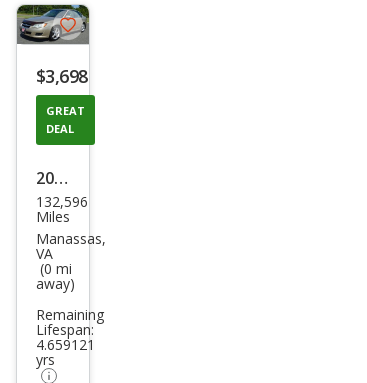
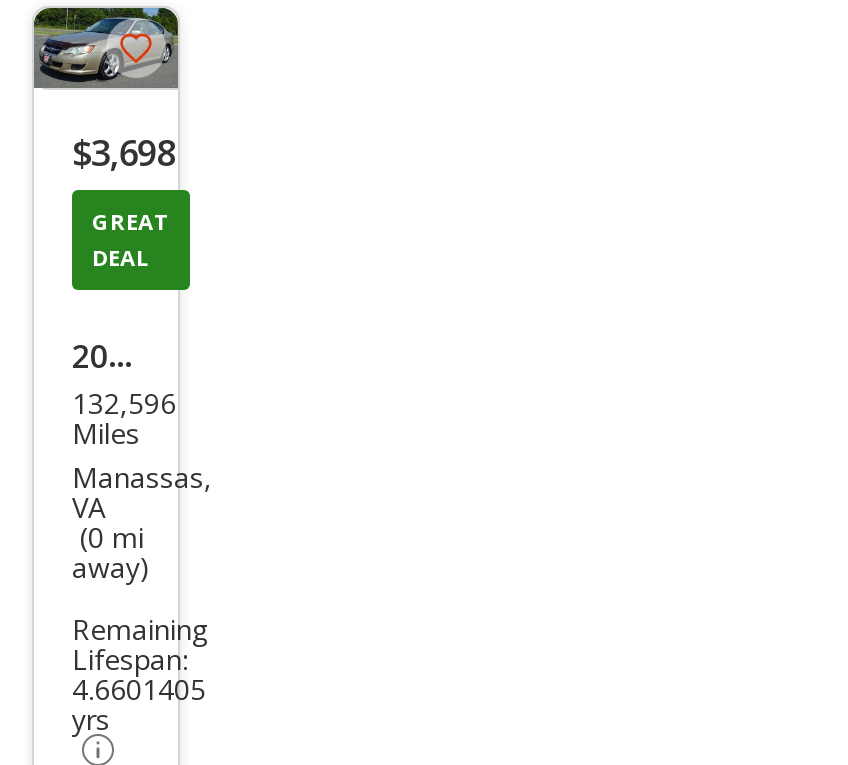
[36,335,95,354] 4.659121 -> [72,670,206,708] 4.6601405

